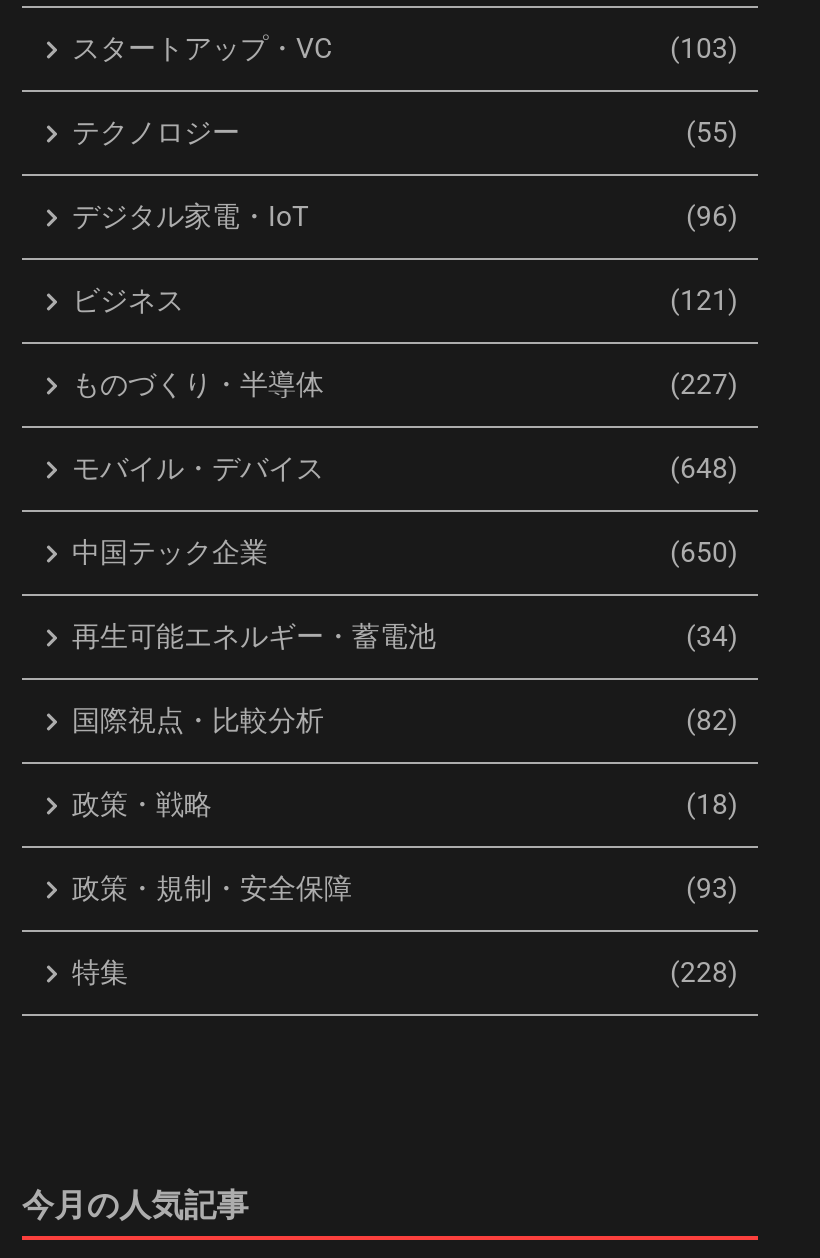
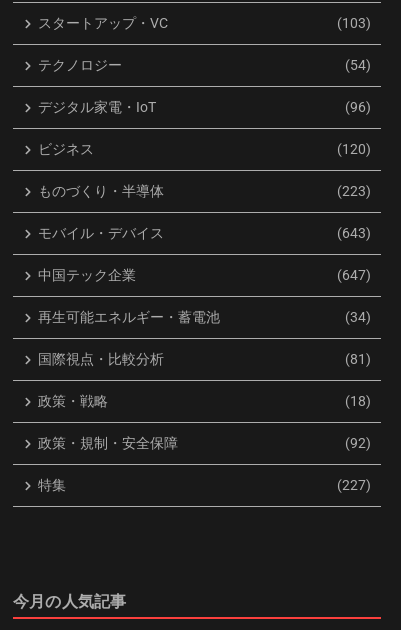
[686,116,738,148] (55) -> [345,57,371,73] (54)
[670,284,738,316] (121) -> [337,141,371,157] (120)
[670,368,738,400] (227) -> [337,183,371,199] (223)
[670,452,738,484] (648) -> [337,225,371,241] (643)
[670,536,738,568] (650) -> [337,267,371,283] (647)
[686,704,738,736] (82) -> [345,351,371,367] (81)
[686,872,738,904] (93) -> [345,435,371,451] (92)
[670,956,738,988] (228) -> [337,477,371,493] (227)

